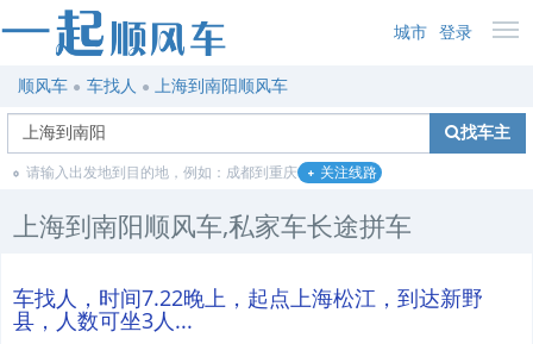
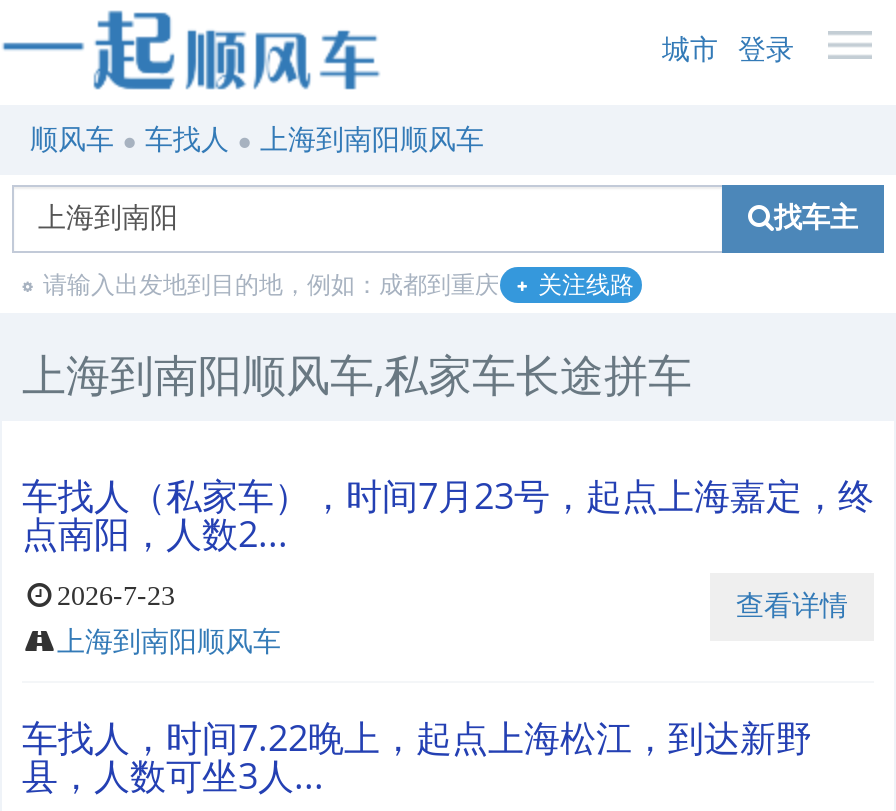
none -> [22,471,874,657] 车找人（私家车），时间7月23号，起点上海嘉定，终 | 点南阳，人数2... | 查看详情 | 2026-7-23 | 上海到南阳顺风车

